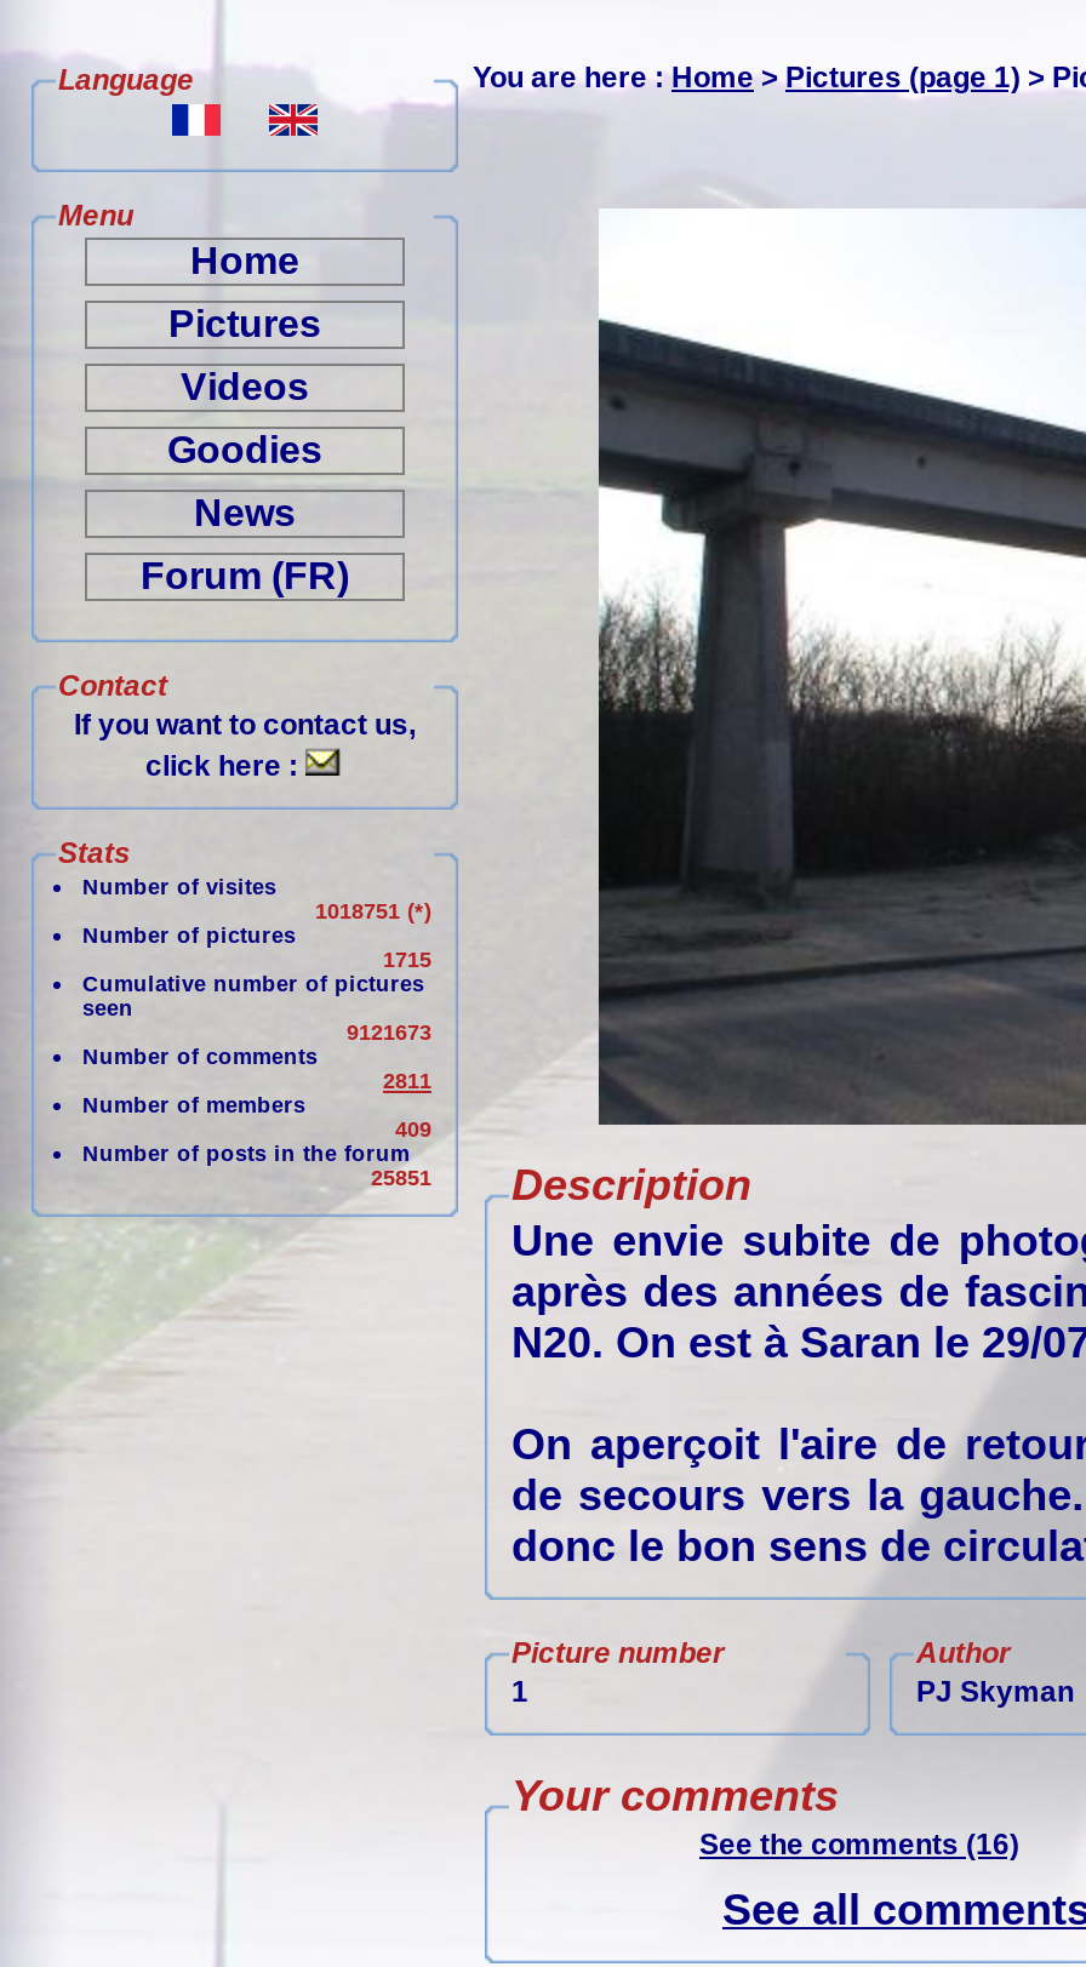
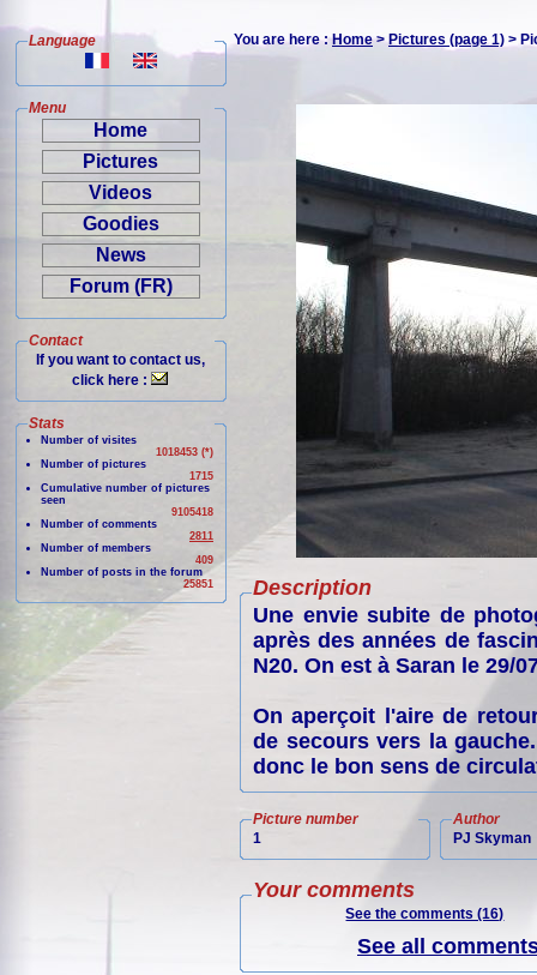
[315,899,431,924] 1018751 (*) -> [156,446,213,458] 1018453 (*)
[347,1020,431,1045] 9121673 -> [171,506,213,518] 9105418

